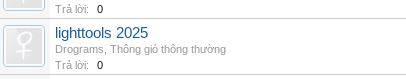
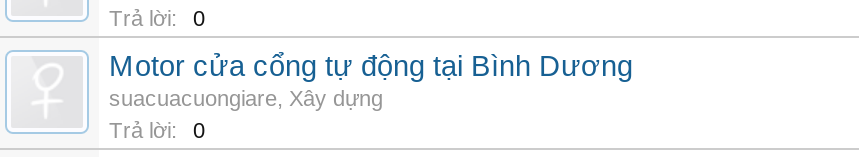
[55,25,226,55] lighttools 2025 | Drograms, Thông gió thông thường -> [109,50,633,110] Motor cửa cổng tự động tại Bình Dương | suacuacuongiare, Xây dựng

